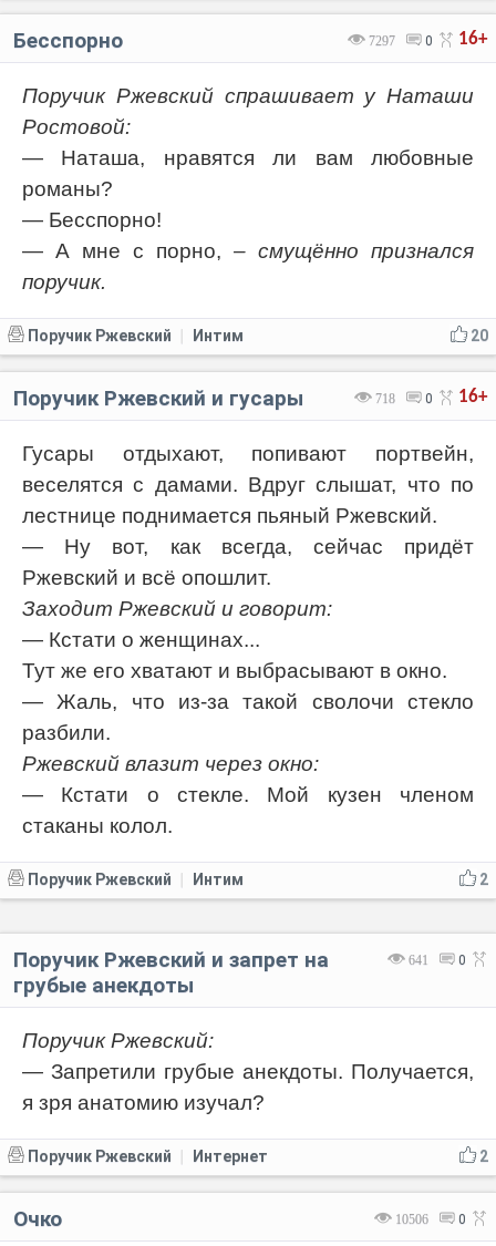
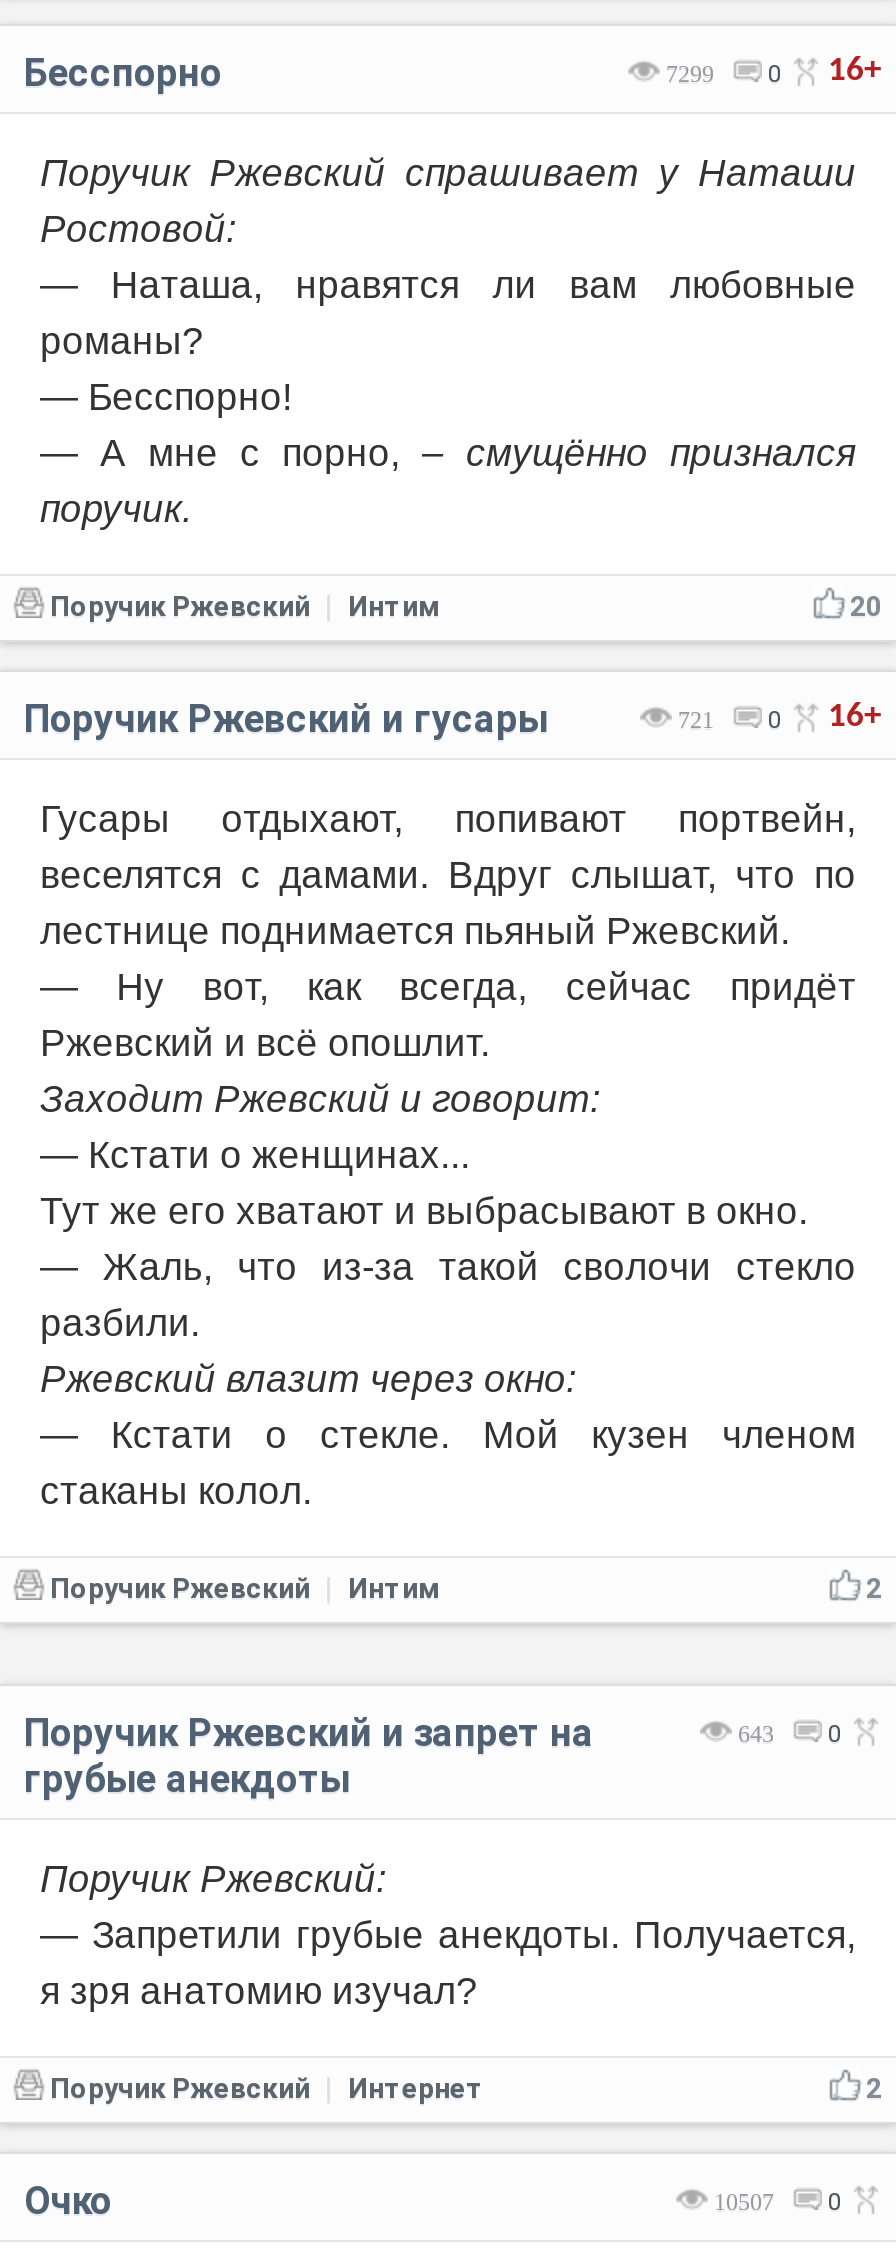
[369,30,492,49] 7297 0 16+ -> [666,54,888,88] 7299 0 16+
[375,388,492,406] 718 0 16+ -> [678,700,888,734] 721 0 16+
[409,952,466,968] 641 0 -> [738,1720,842,1748] 643 0
[395,1212,466,1227] 10506 0 -> [714,2188,842,2216] 10507 0

